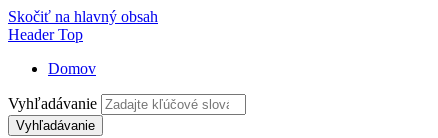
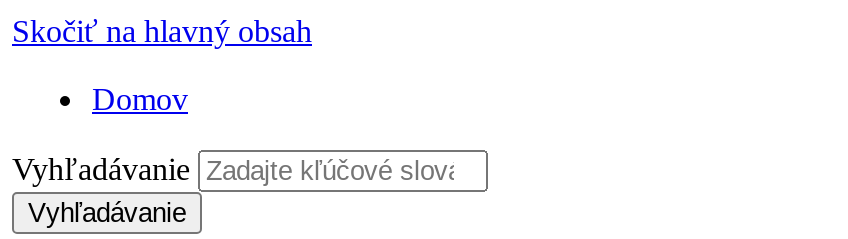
[8,26,83,43] Header Top -> none

